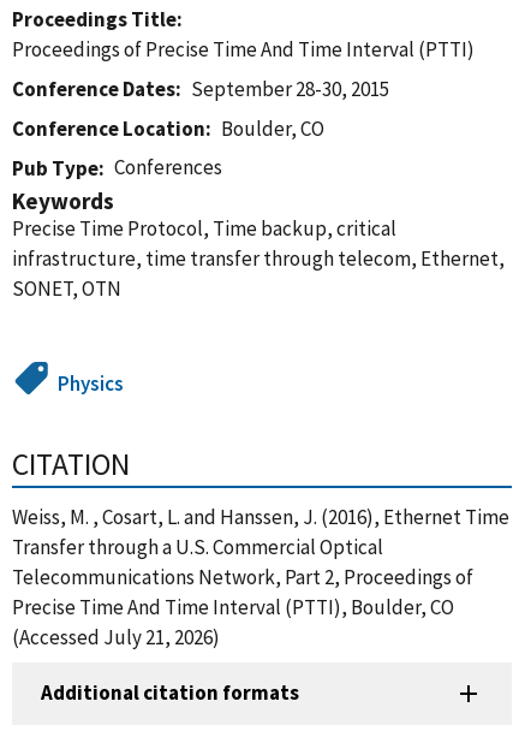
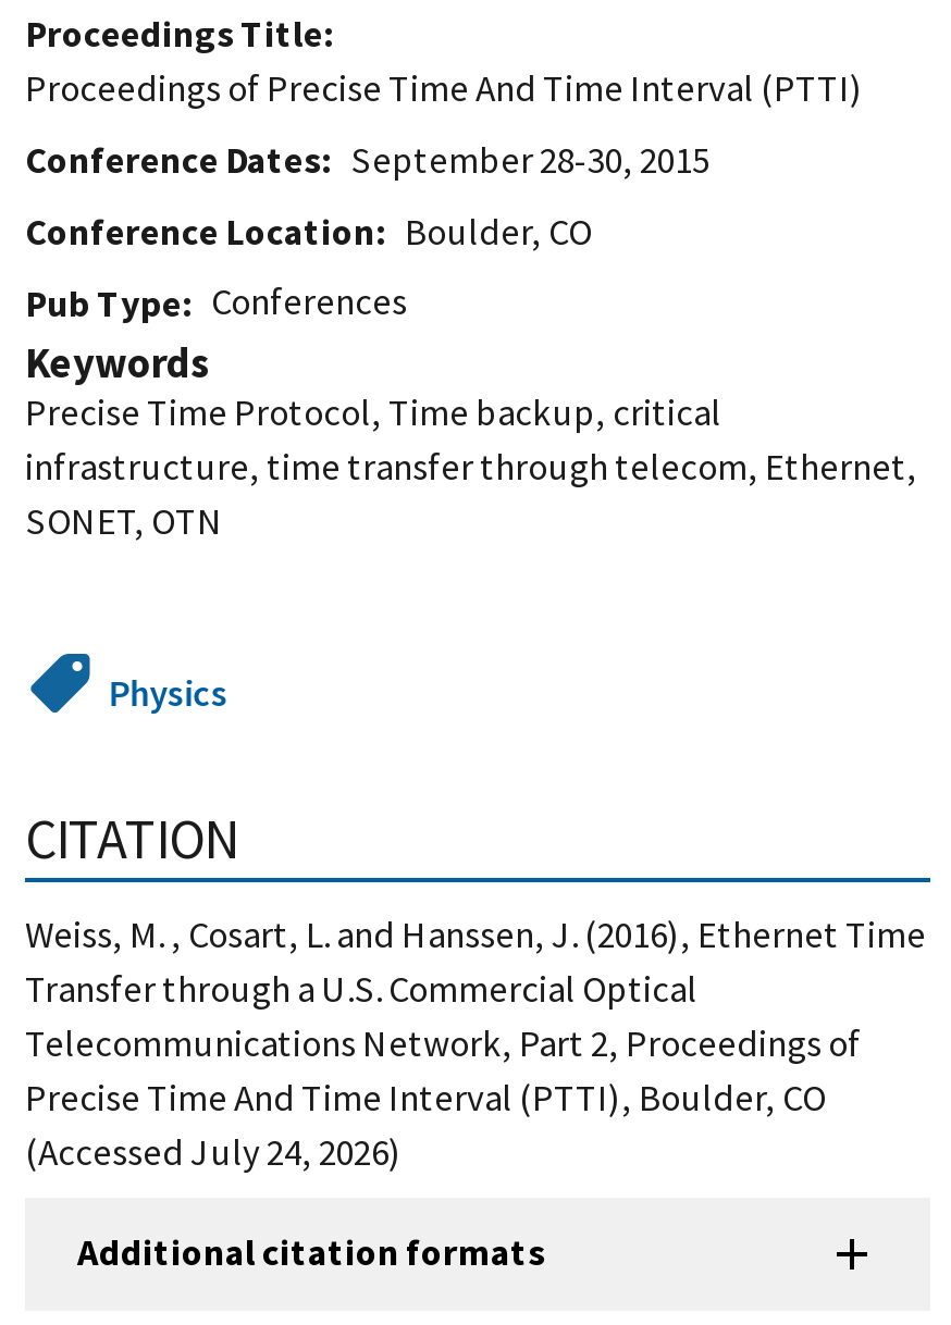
[12,624,220,650] (Accessed July 21, 2026) -> [25,1128,402,1176] (Accessed July 24, 2026)

